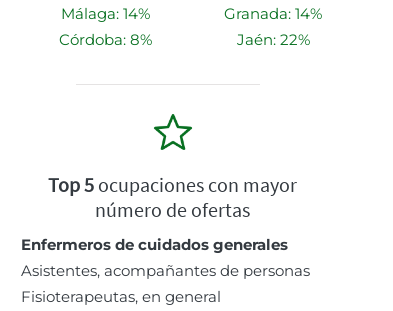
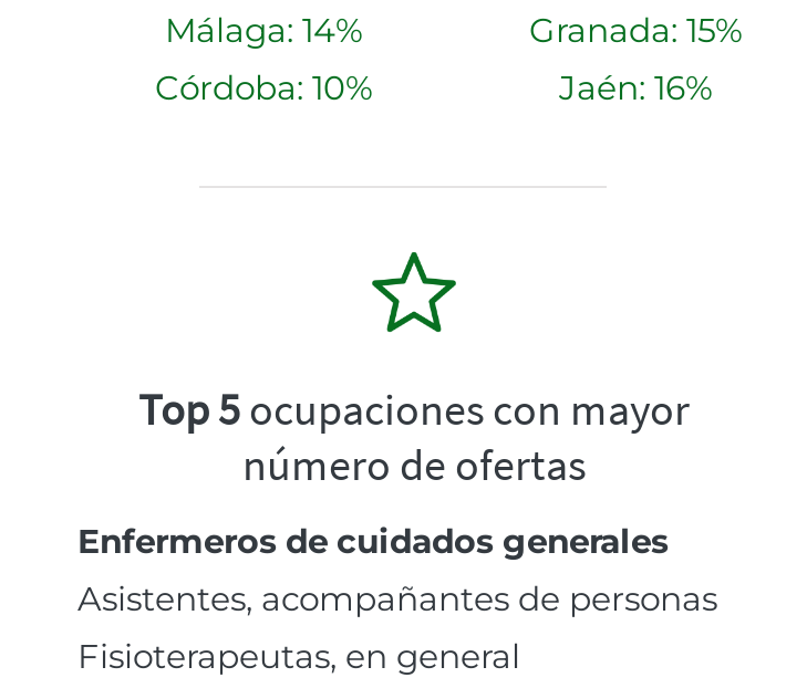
[224,4,322,23] Granada: 14% -> [529,9,742,51] Granada: 15%
[58,30,151,49] Córdoba: 8% -> [155,67,372,109] Córdoba: 10%
[236,30,309,49] Jaén: 22% -> [559,67,712,109] Jaén: 16%

